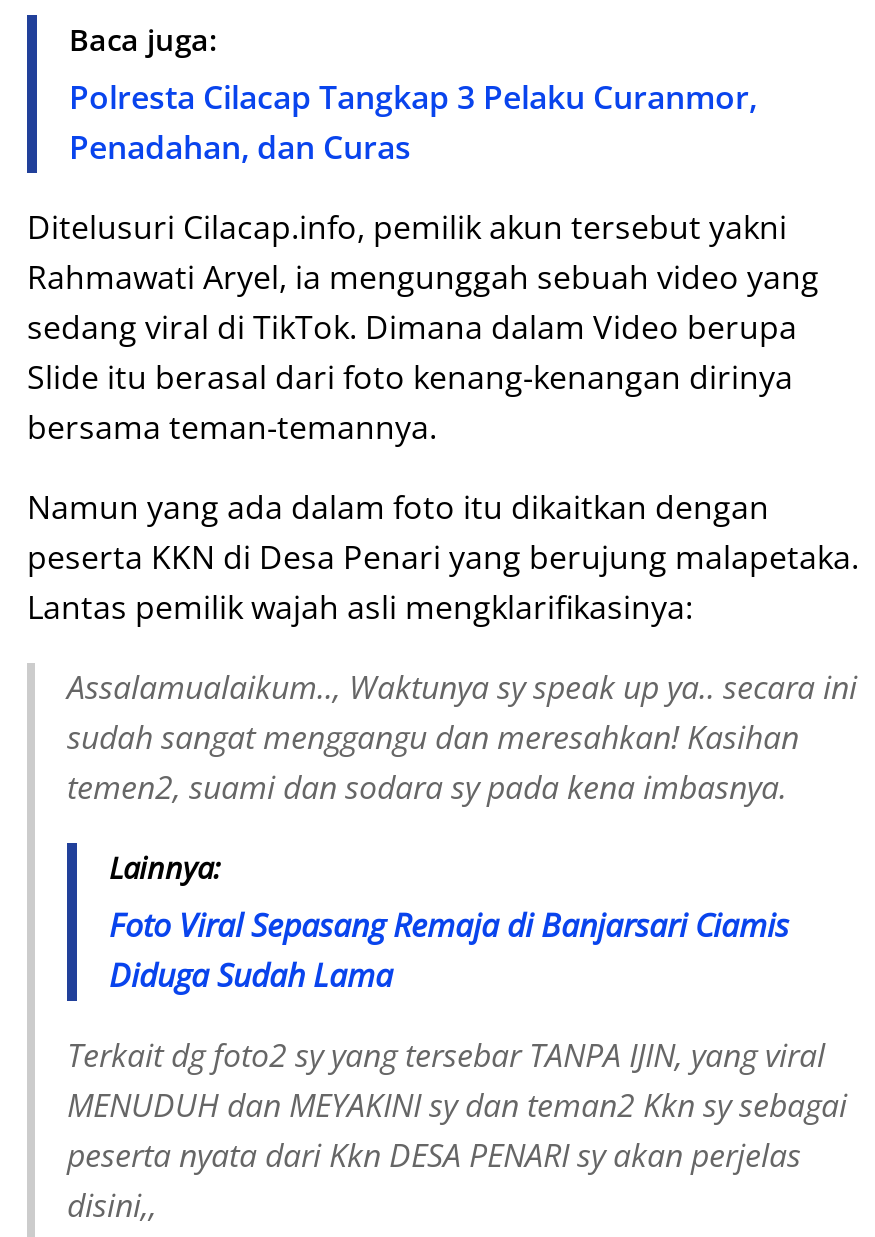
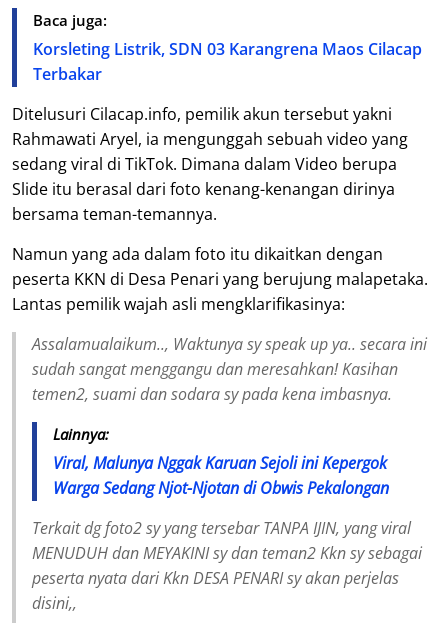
[69,75,757,169] Polresta Cilacap Tangkap 3 Pelaku Curanmor, | Penadahan, dan Curas -> [33,38,422,85] Korsleting Listrik, SDN 03 Karangrena Maos Cilacap | Terbakar
[109,903,789,997] Foto Viral Sepasang Remaja di Banjarsari Ciamis | Diduga Sudah Lama -> [53,452,389,499] Viral, Malunya Nggak Karuan Sejoli ini Kepergok | Warga Sedang Njot-Njotan di Obwis Pekalongan

